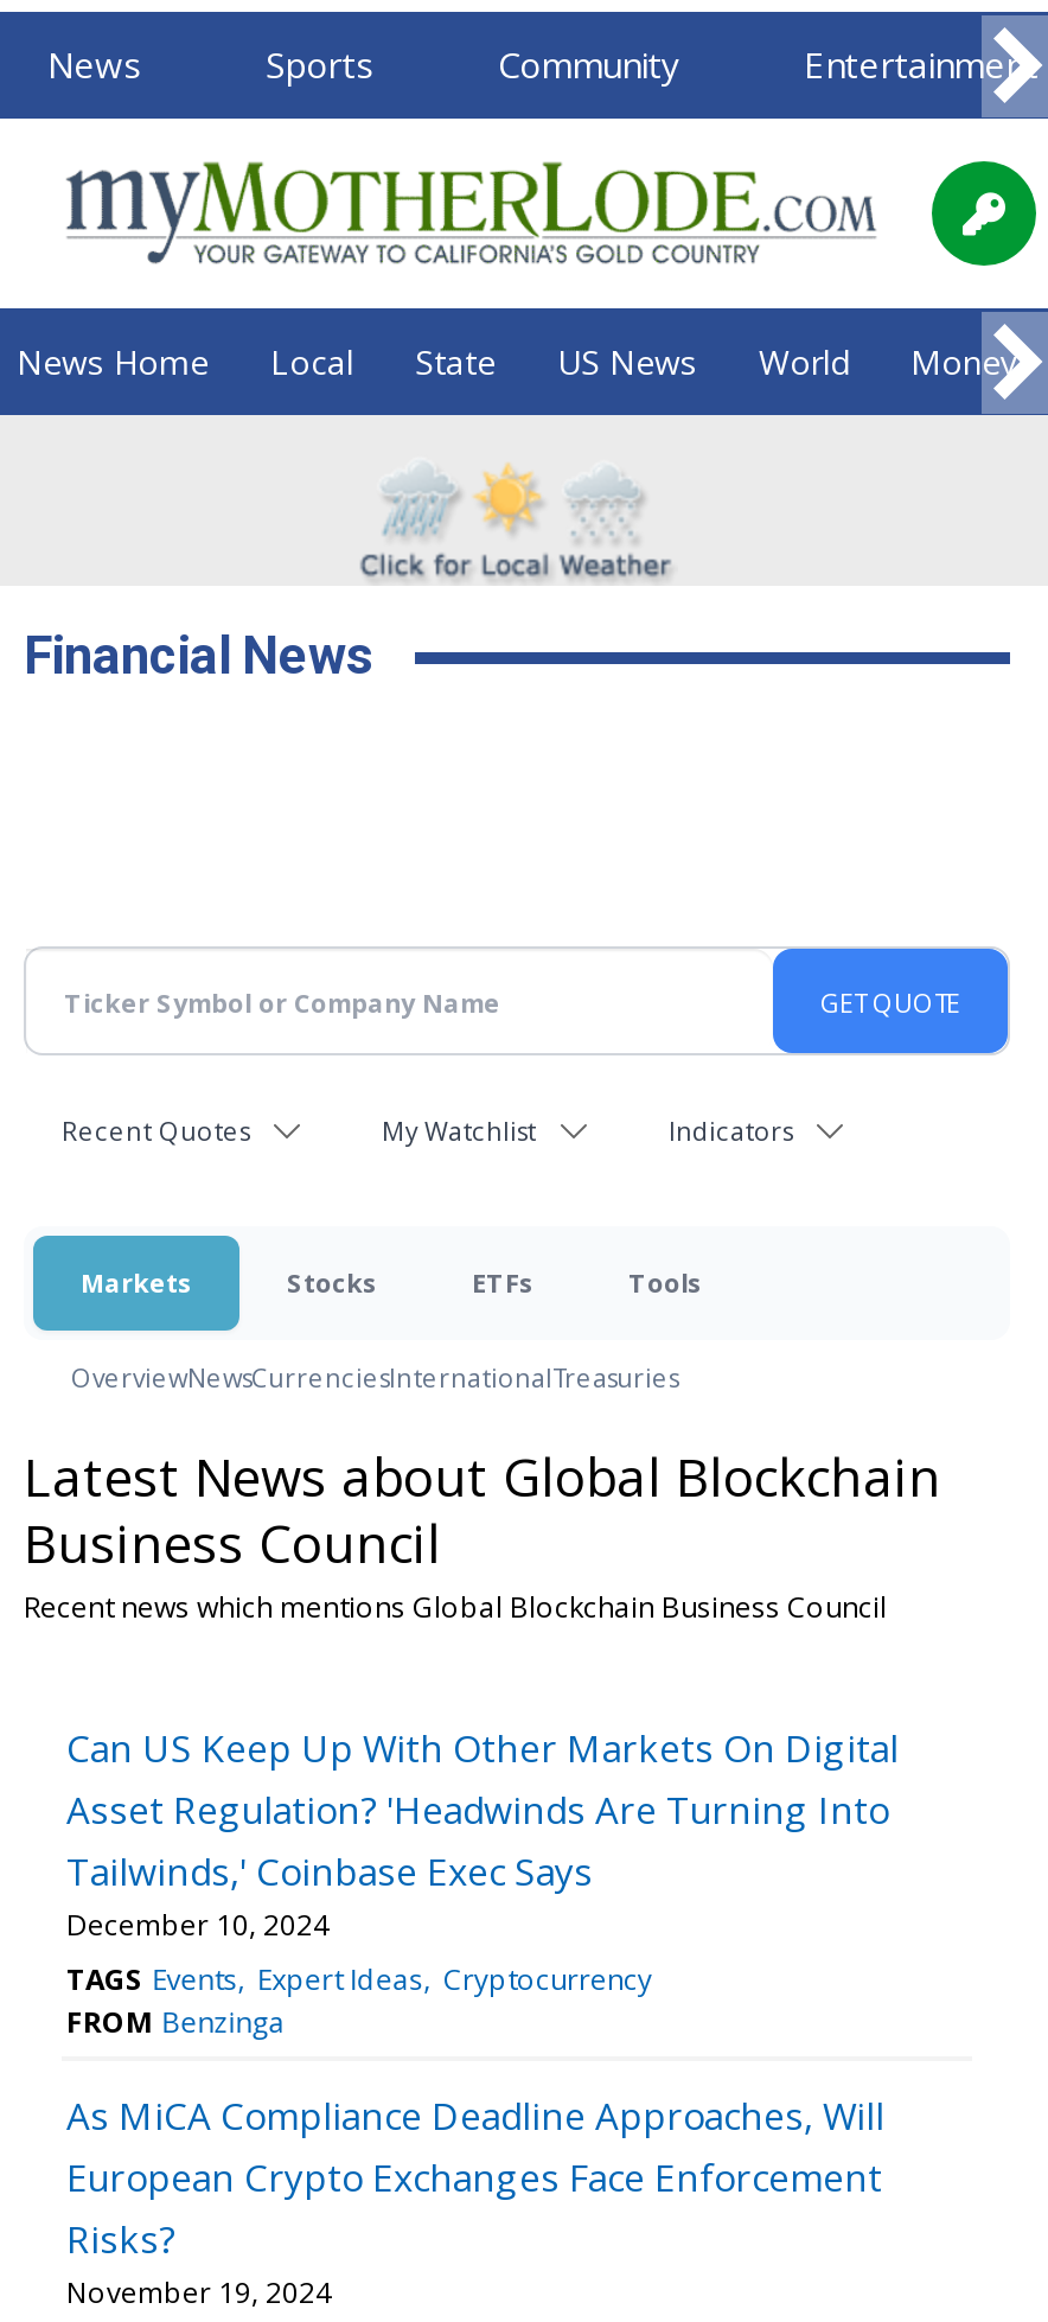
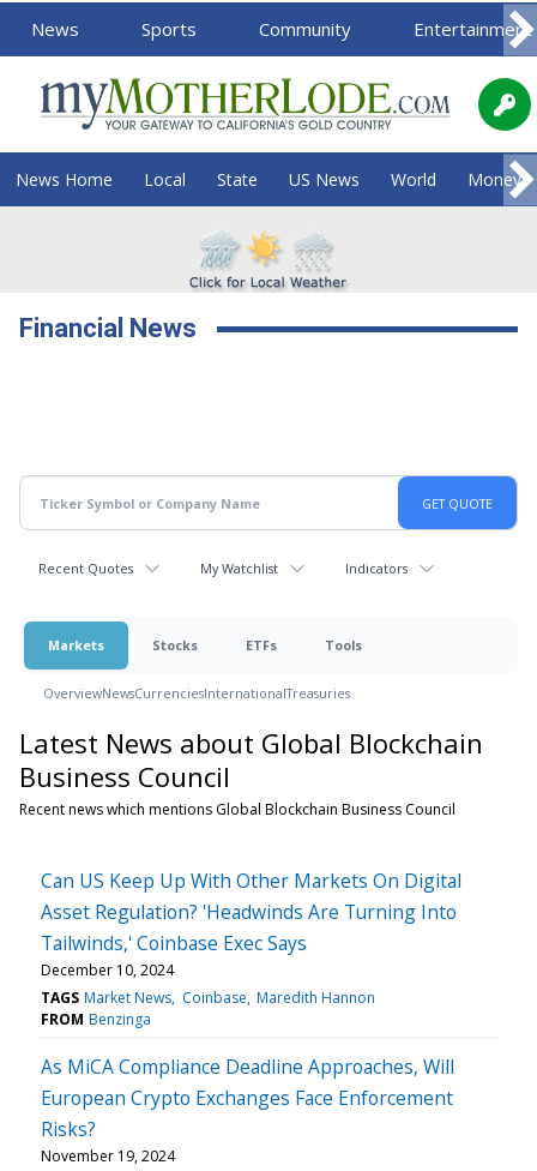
[66,1959,652,1999] TAGS Events Expert Ideas Cryptocurrency -> [41,987,375,1008] TAGS Market News Coinbase Maredith Hannon

